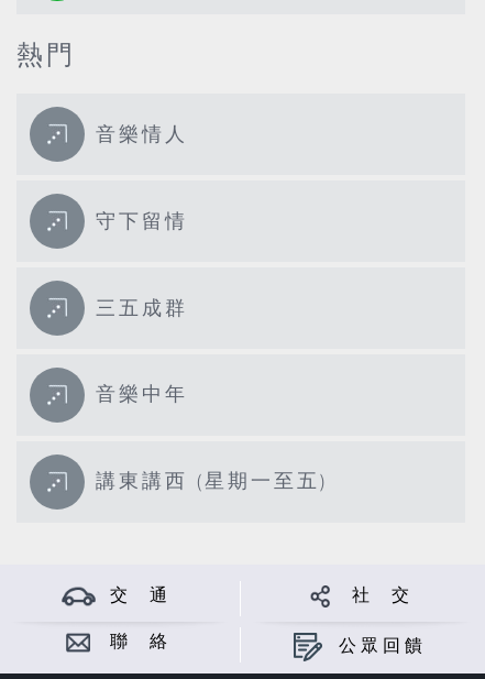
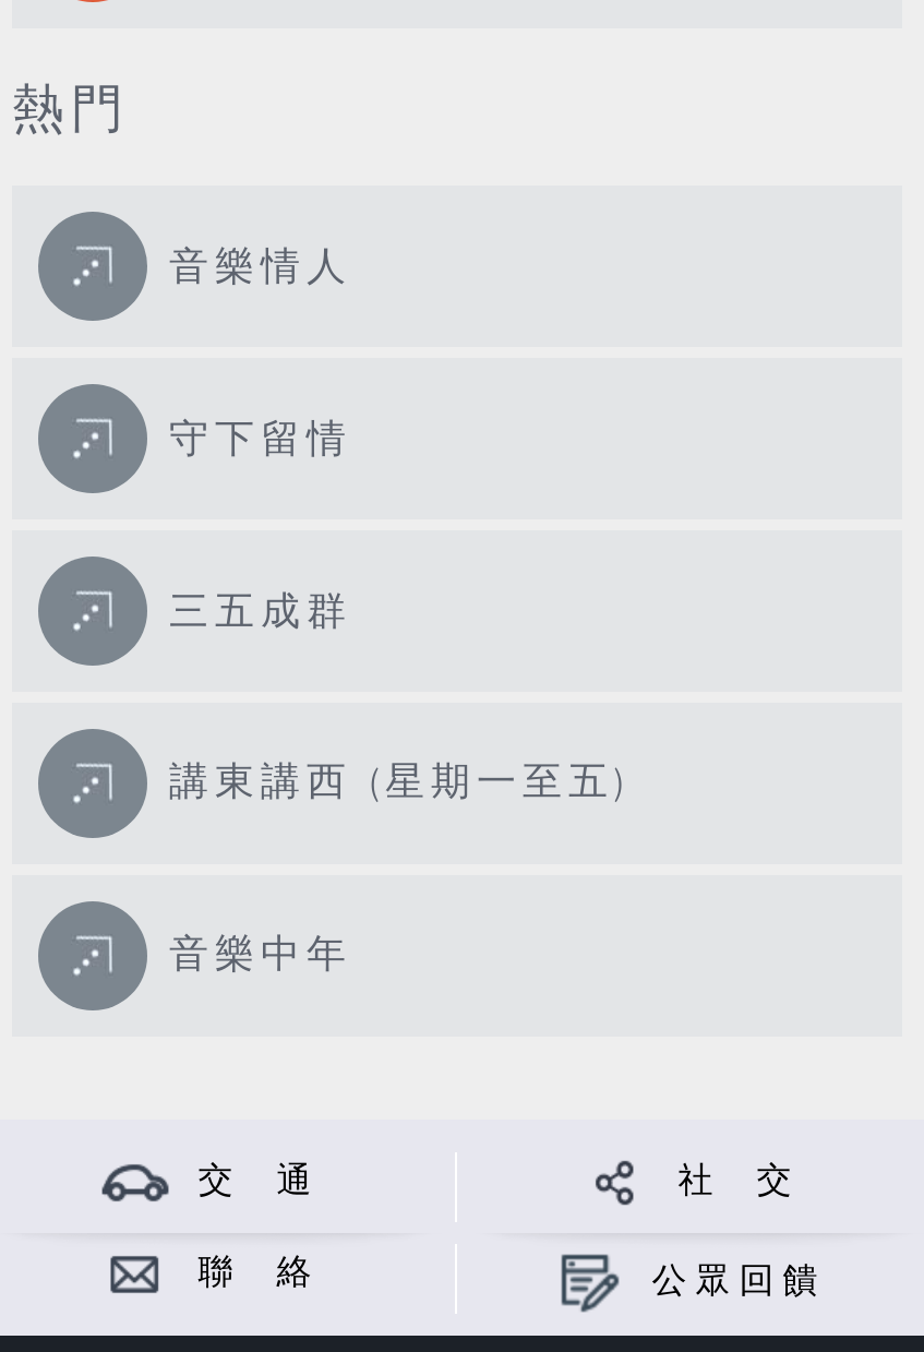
moved [96,383,188,406] -> [169,932,352,978]: 音樂中年
moved [96,470,328,493] -> [169,760,629,806]: 講東講西 (星期一至五)

